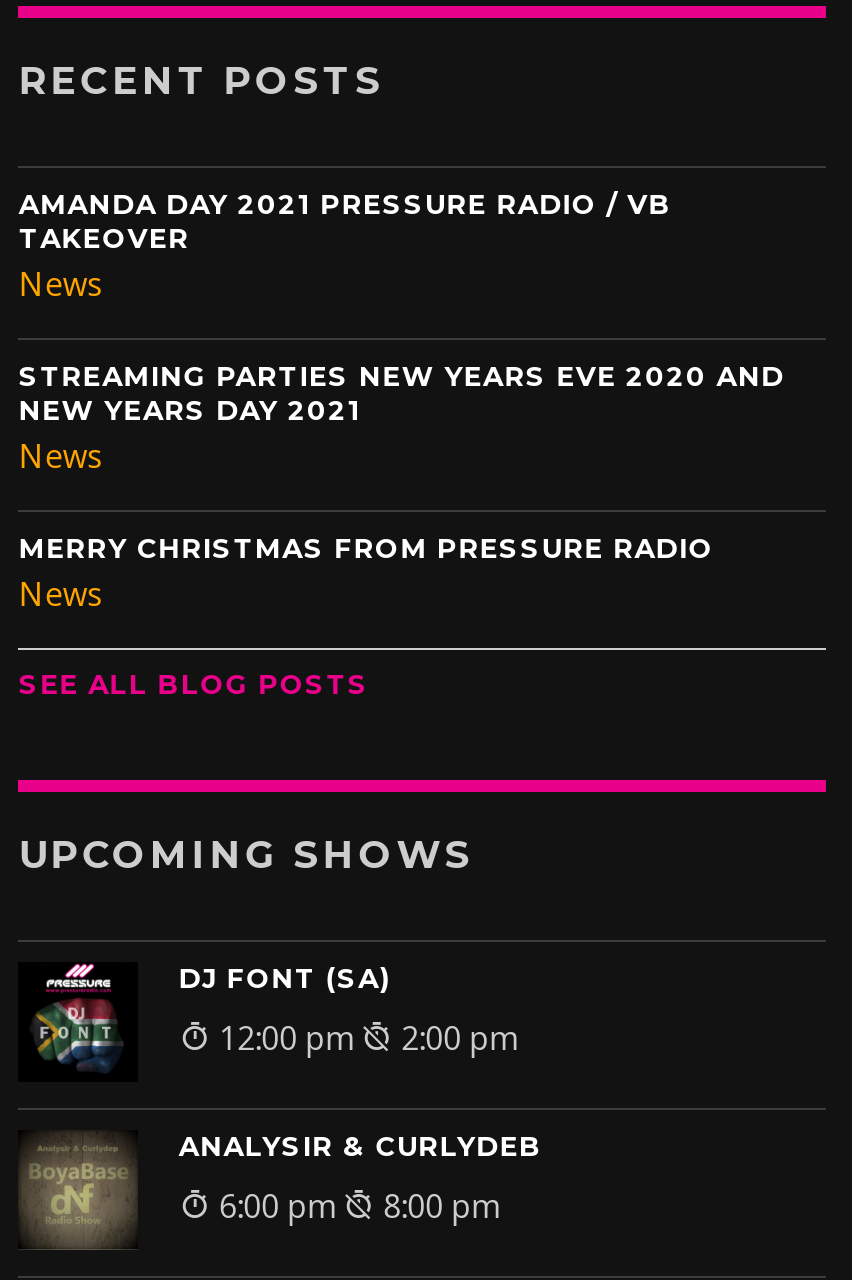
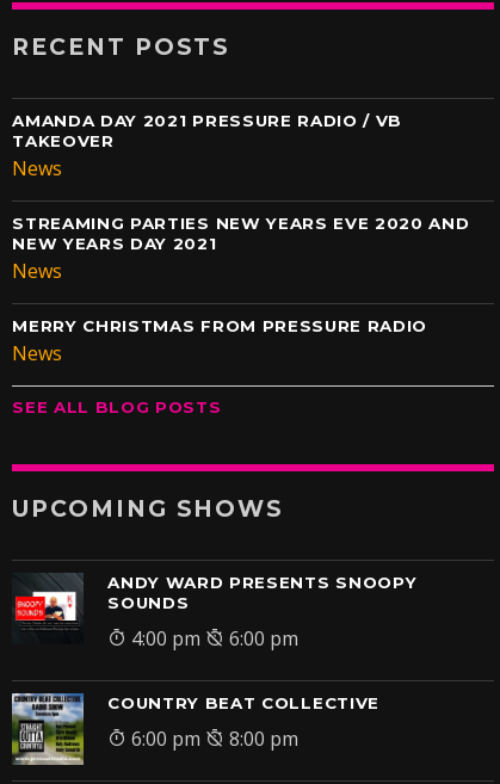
[20,962,391,1070] [image] | DJ FONT (SA) -> [13,573,417,642] [image] | ANDY WARD PRESENTS SNOOPY | SOUNDS
[211,1017,517,1061] 12:00 pm | 2:00 pm -> [127,626,299,652] 4:00 pm | 6:00 pm
[18,1131,542,1250] [image] | ANALYSIR & CURLYDEB -> [11,692,379,766] [image] | COUNTRY BEAT COLLECTIVE

